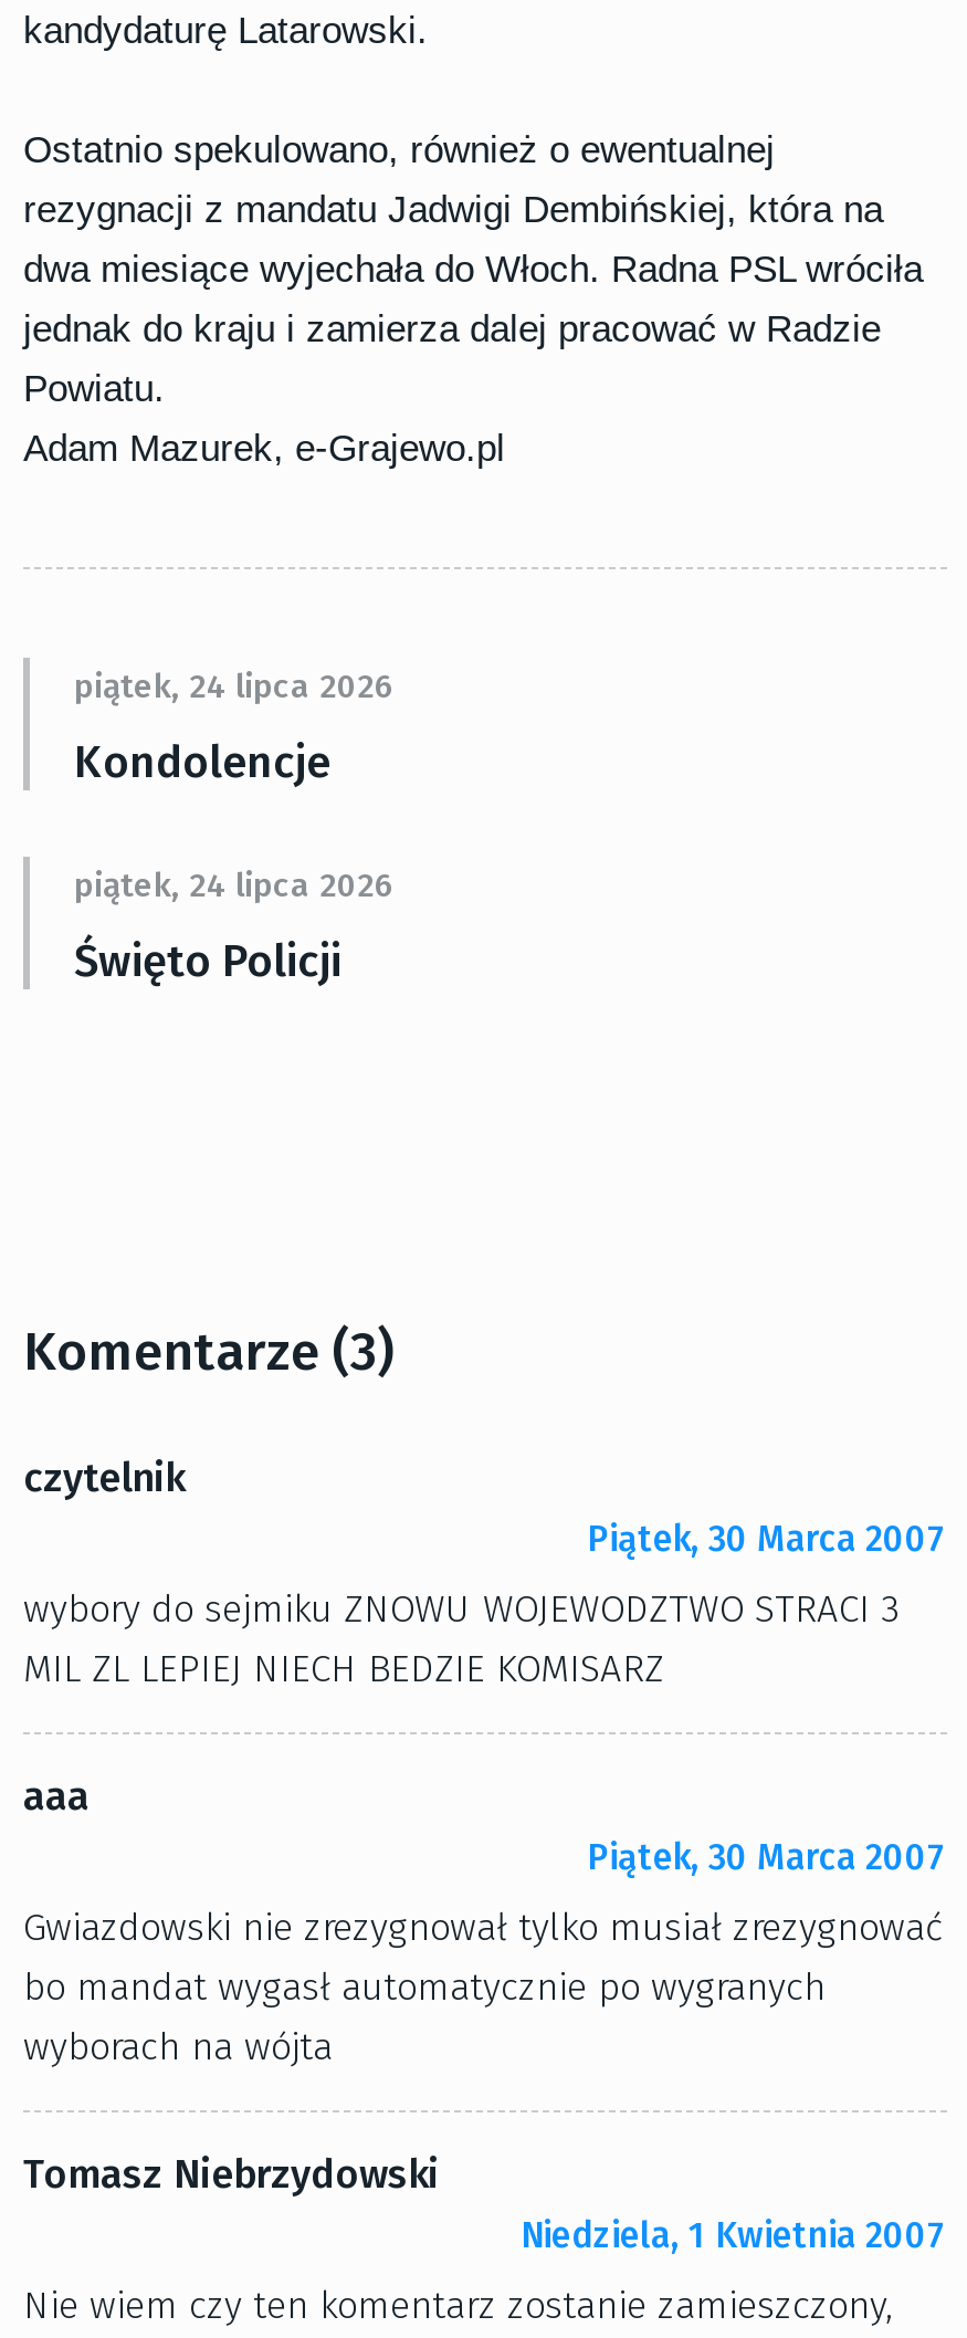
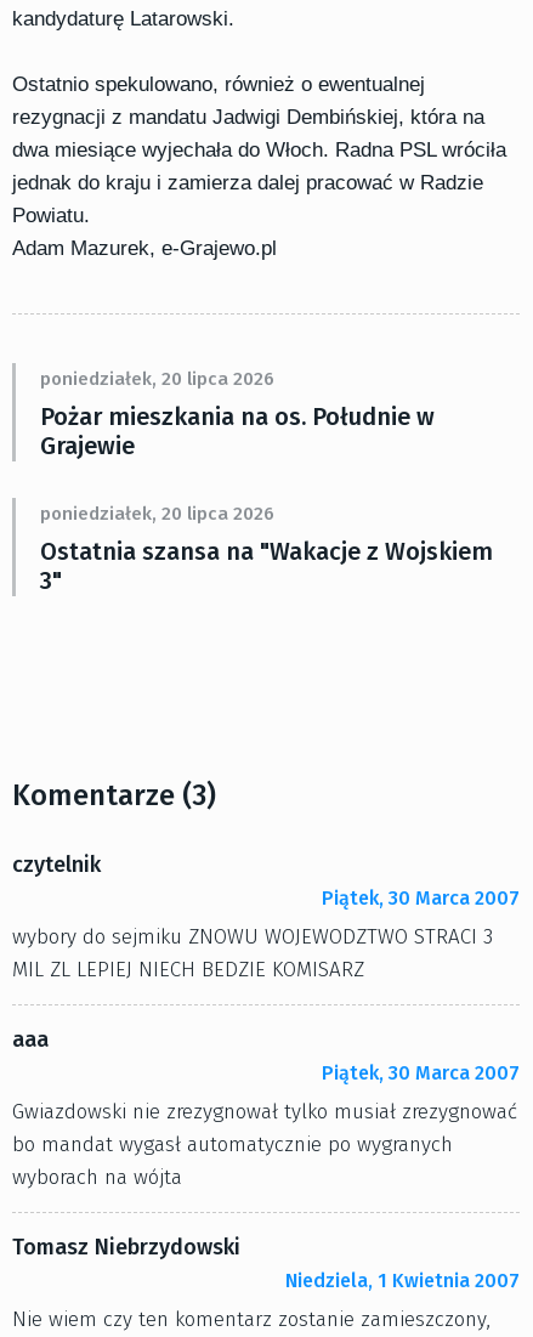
[74,667,395,988] piątek, 24 lipca 2026 | Kondolencje | piątek, 24 lipca 2026 | Święto Policji -> [40,368,493,595] poniedziałek, 20 lipca 2026 | Pożar mieszkania na os. Południe w | Grajewie | poniedziałek, 20 lipca 2026 | Ostatnia szansa na "Wakacje z Wojskiem | 3"

